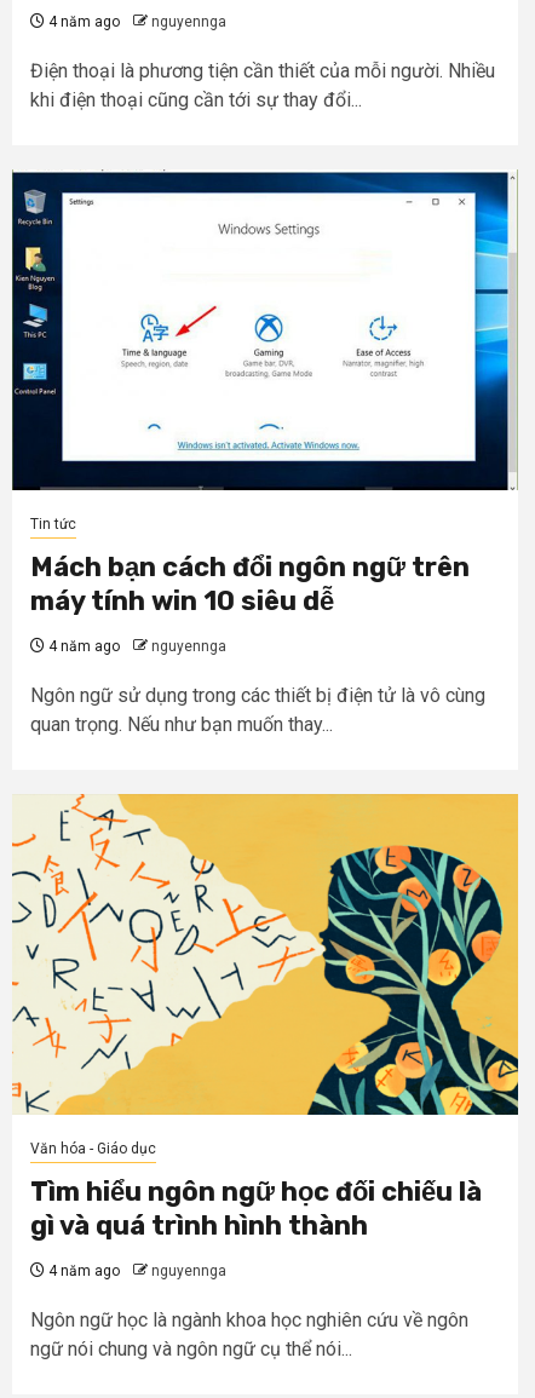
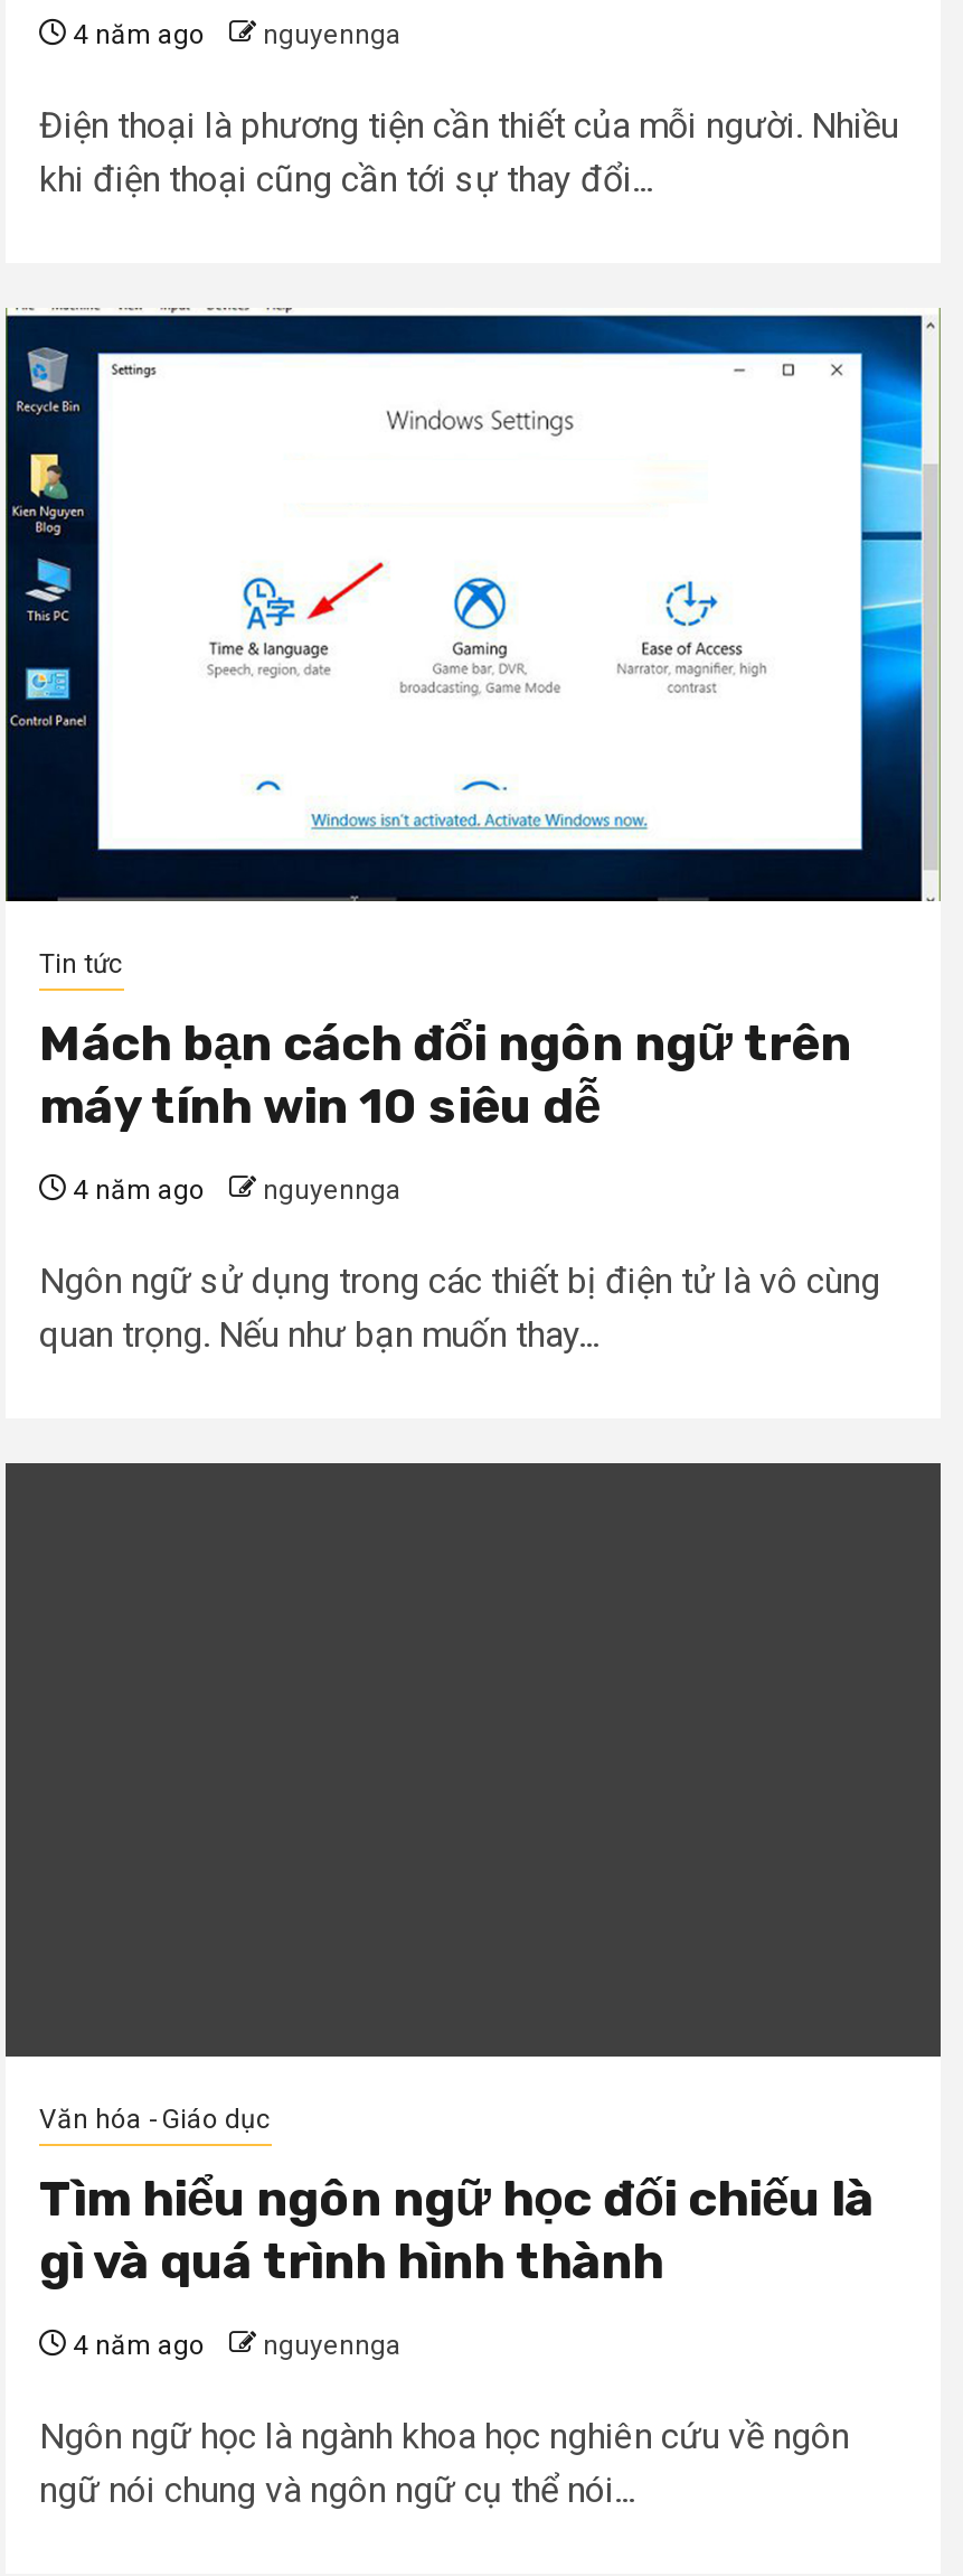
[11,793,519,1116] [image] -> none

